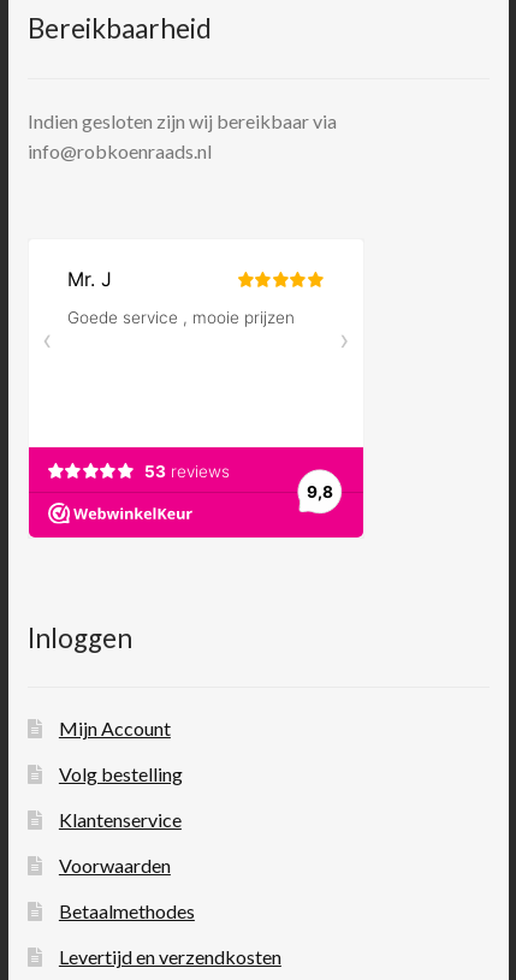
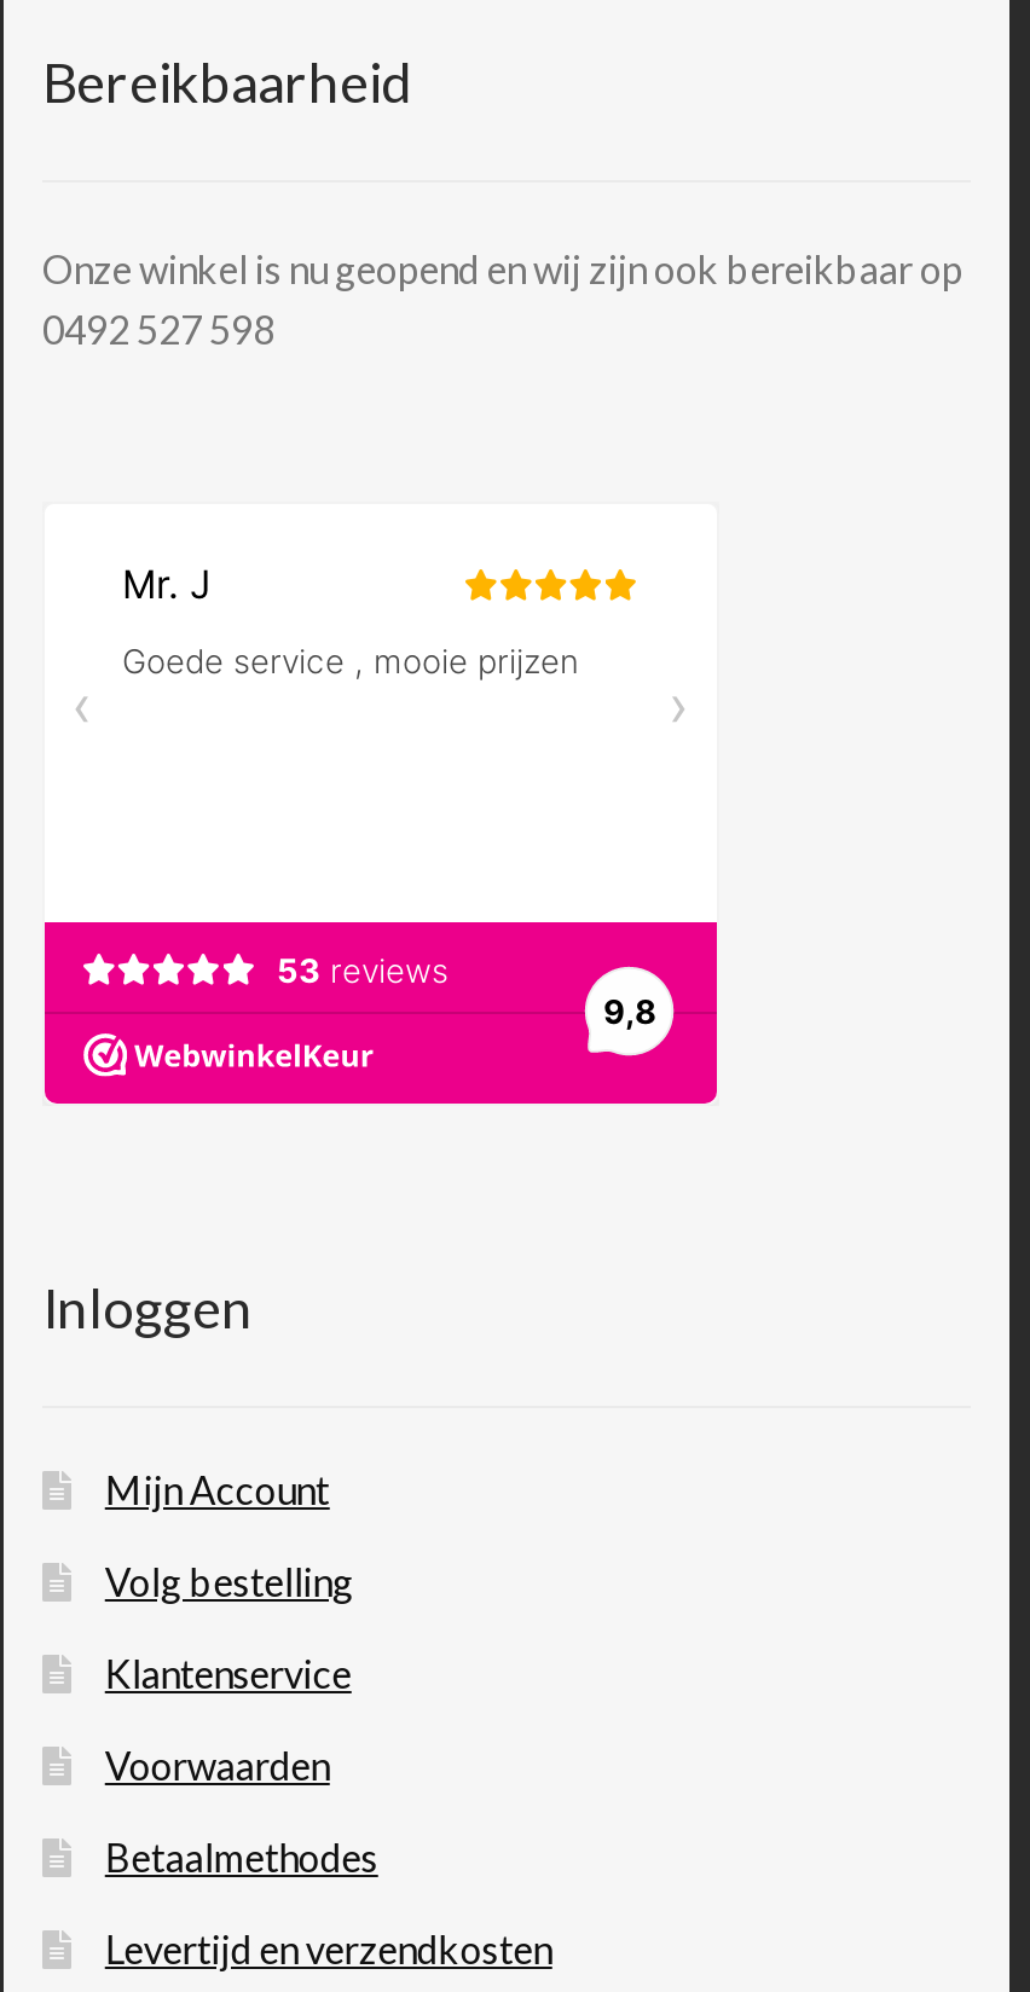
[28,110,337,163] Indien gesloten zijn wij bereikbaar via | info@robkoenraads.nl -> [42,246,964,352] Onze winkel is nu geopend en wij zijn ook bereikbaar op | 0492 527 598

